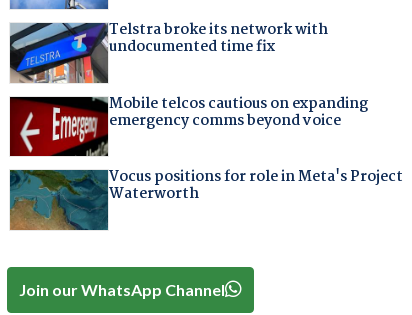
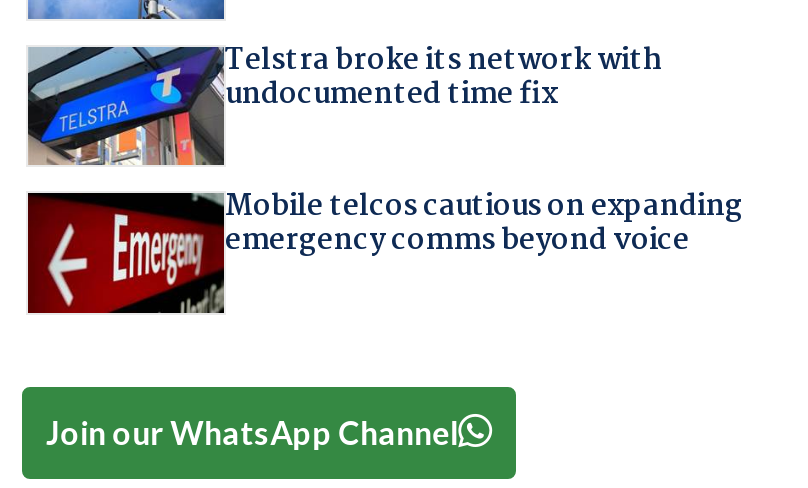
[9,165,402,231] [image] | Vocus positions for role in Meta's Project | Waterworth -> none

